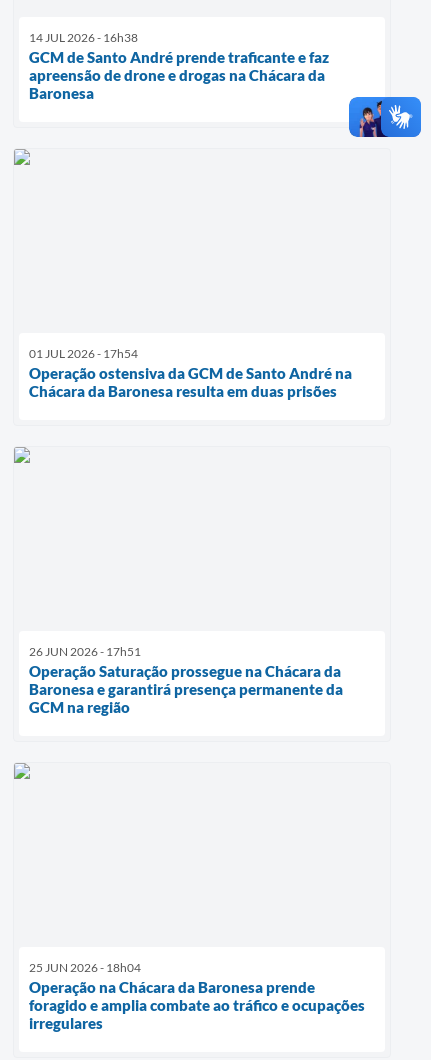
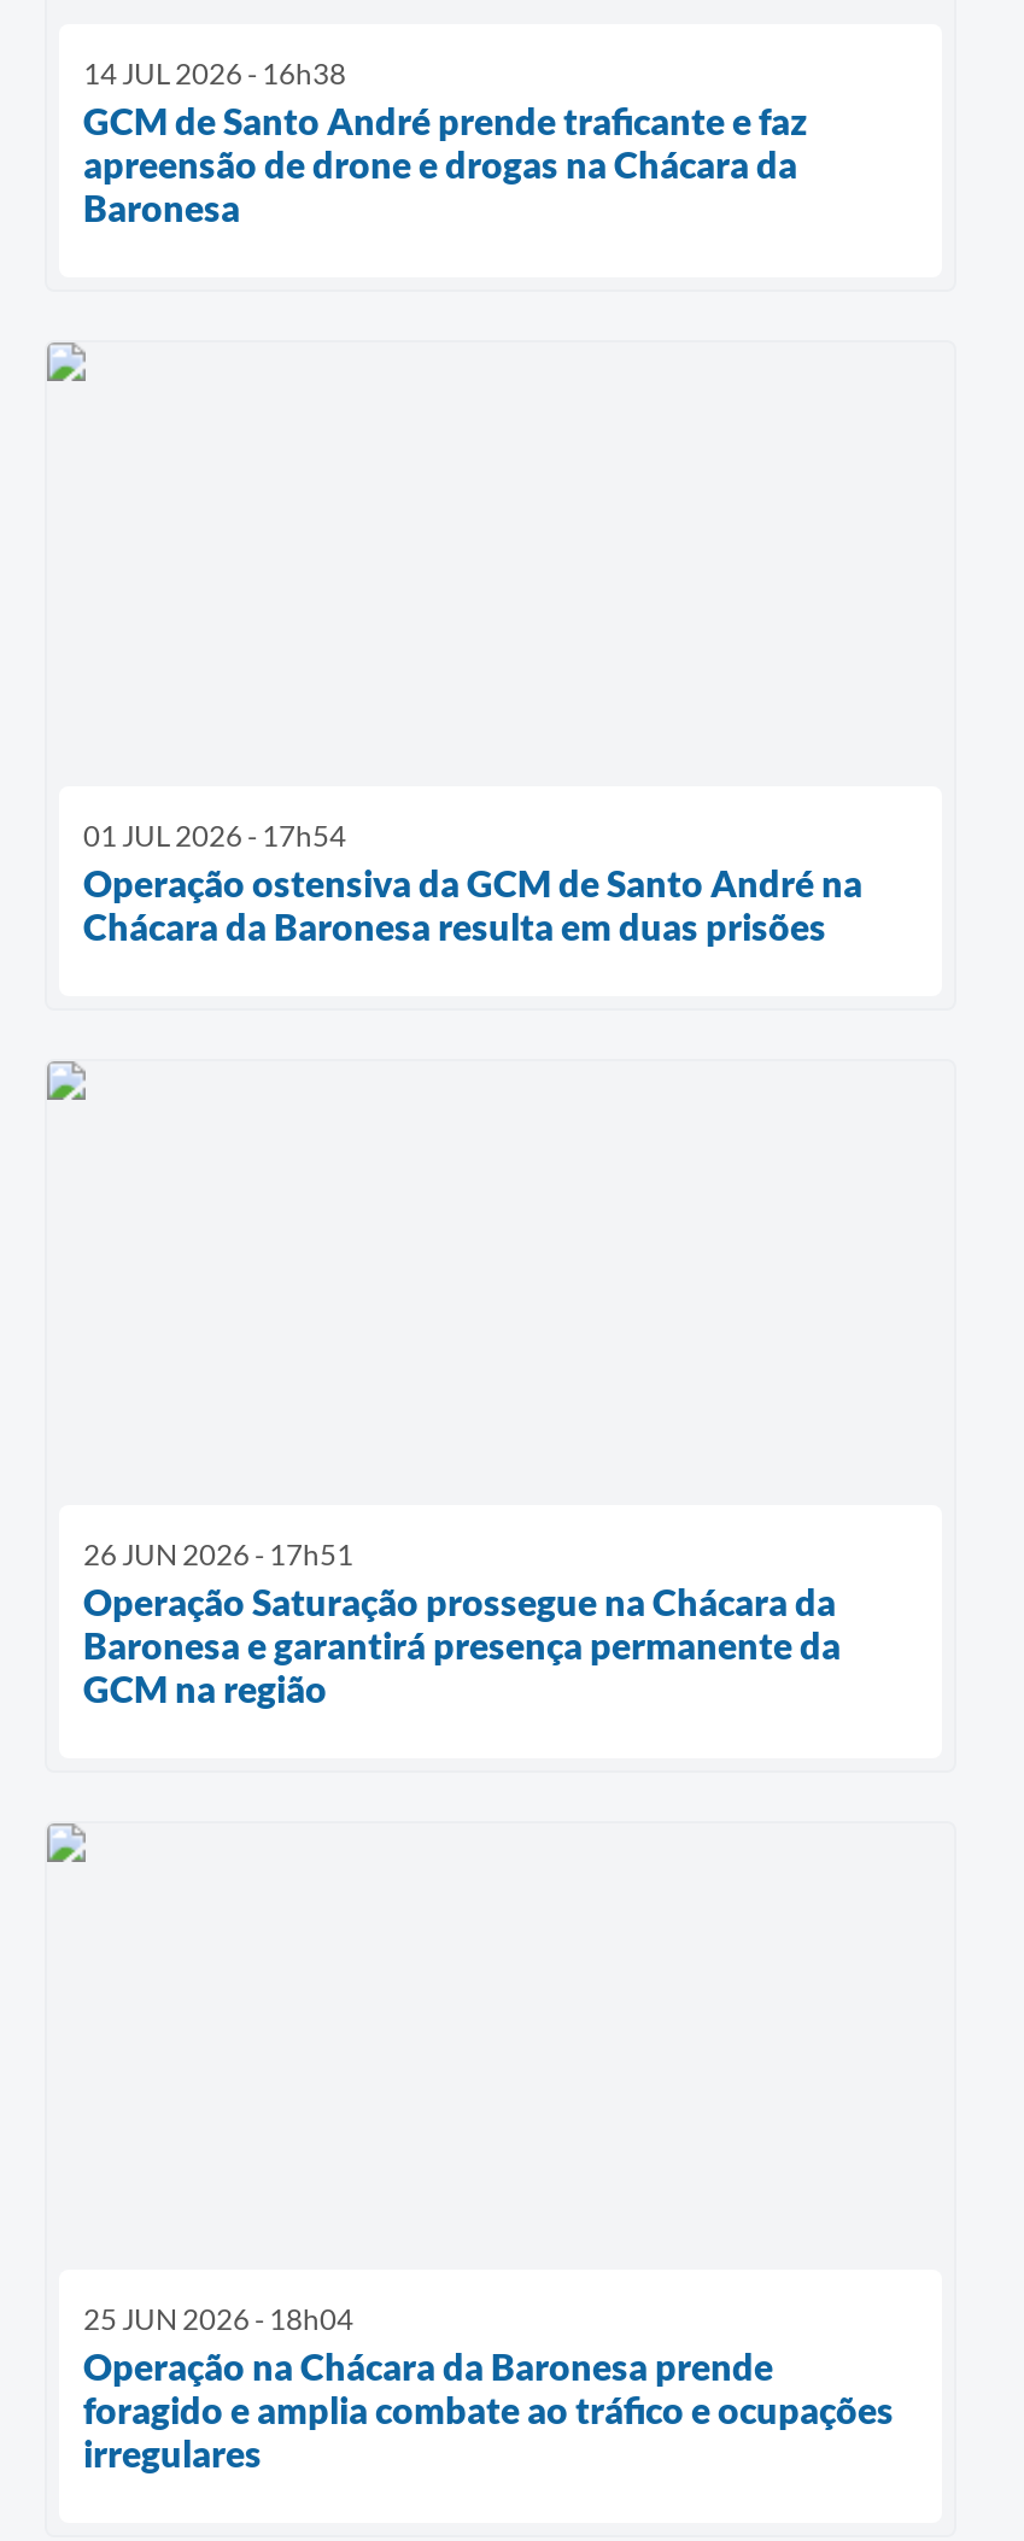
[348,96,422,138] [image] -> none

